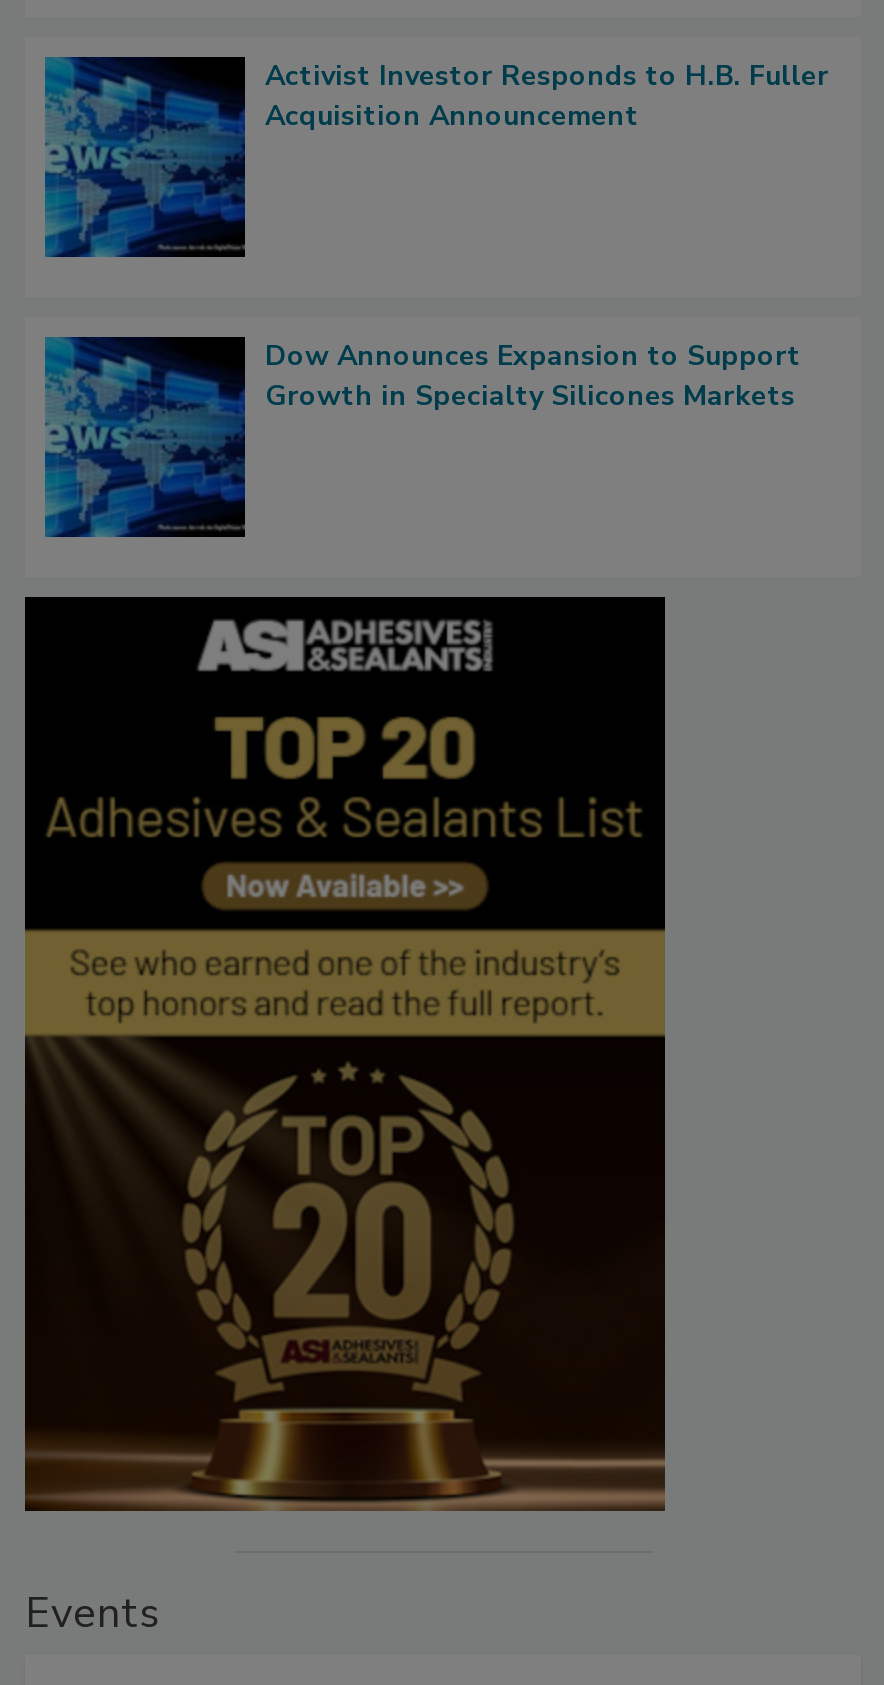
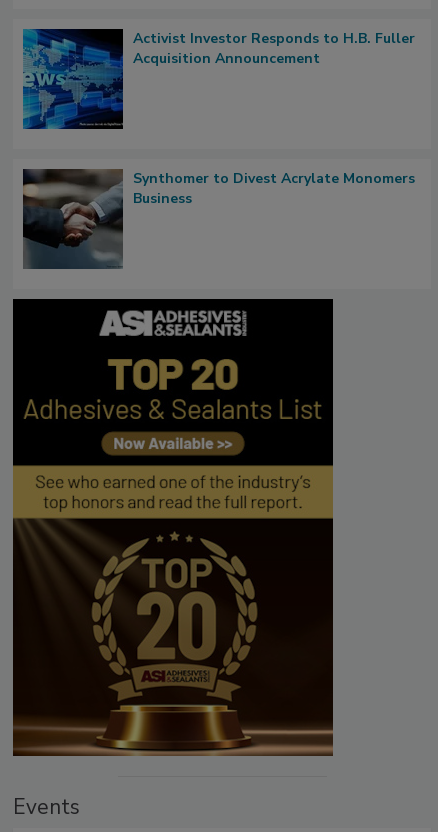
[43,335,801,539] [image] | Dow Announces Expansion to Support | Growth in Specialty Silicones Markets -> [22,168,415,270] [image] | Synthomer to Divest Acrylate Monomers | Business

